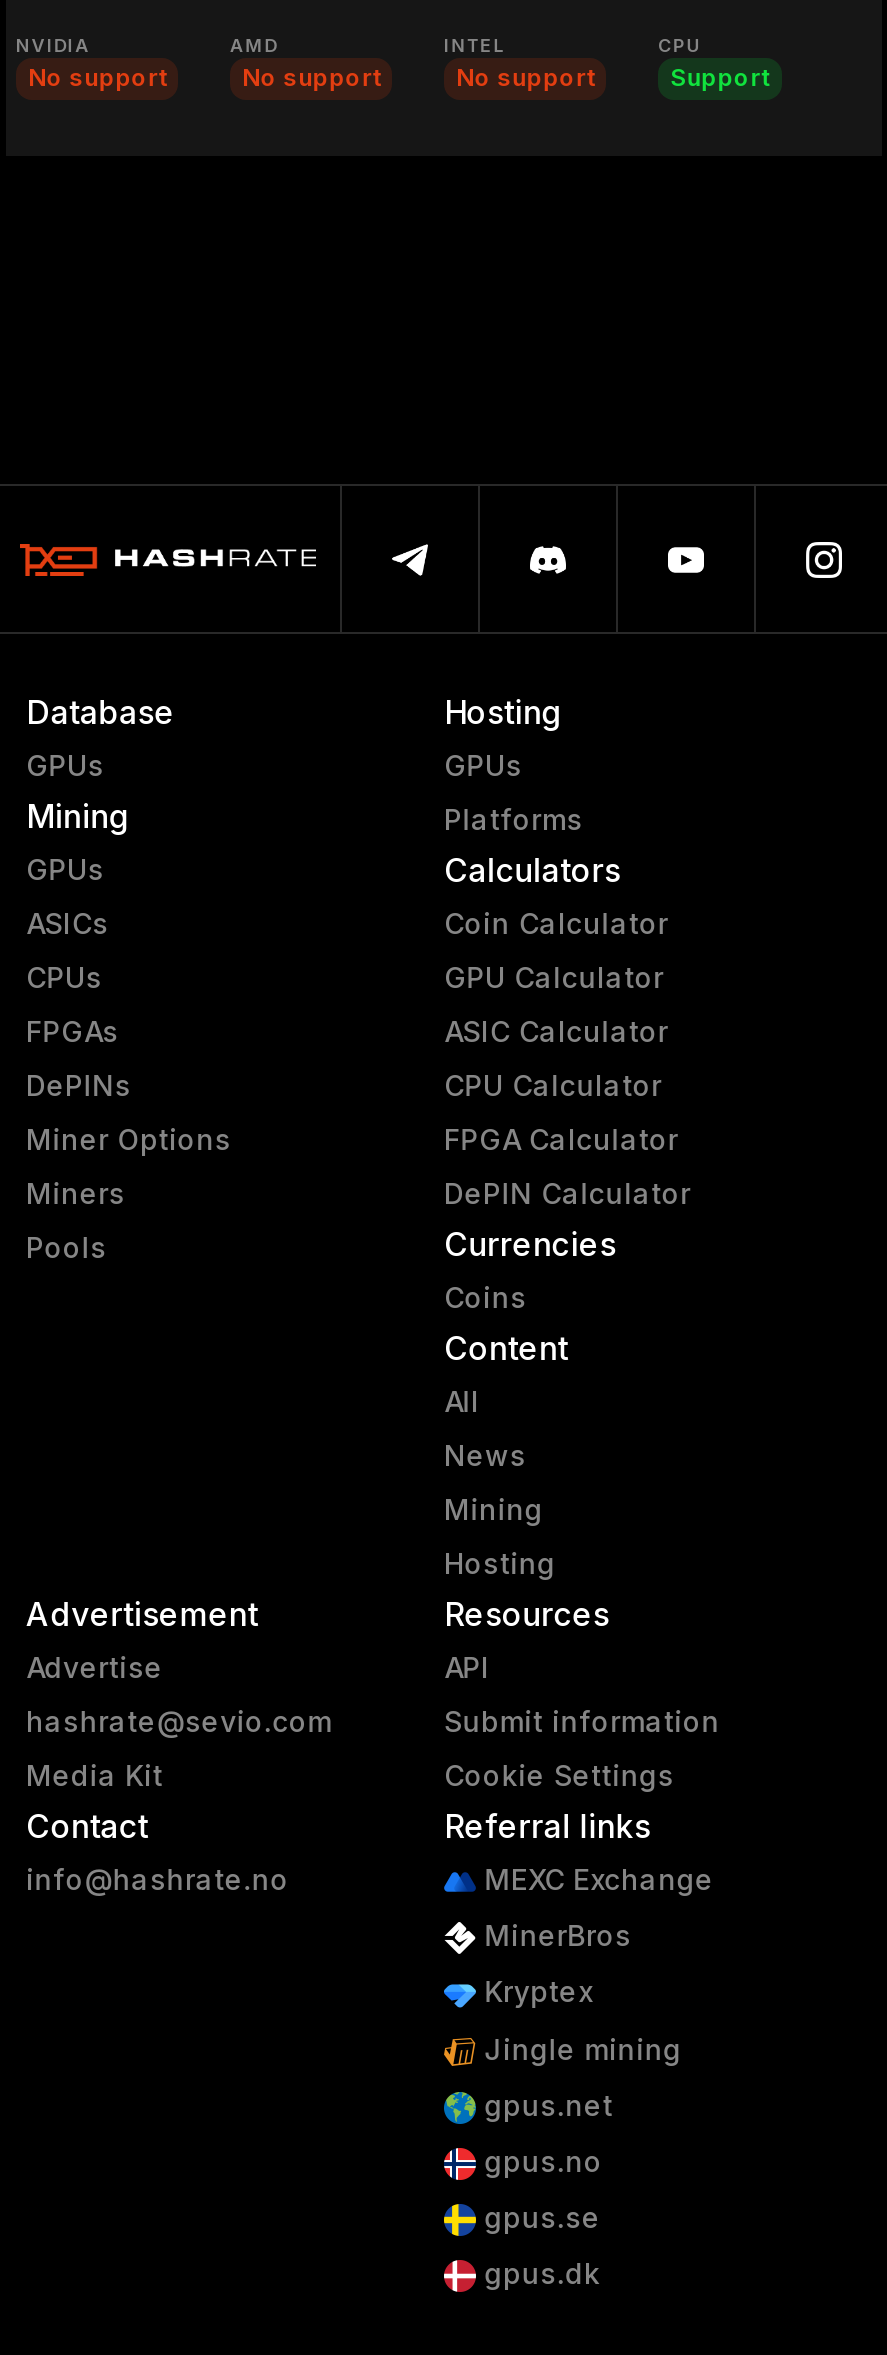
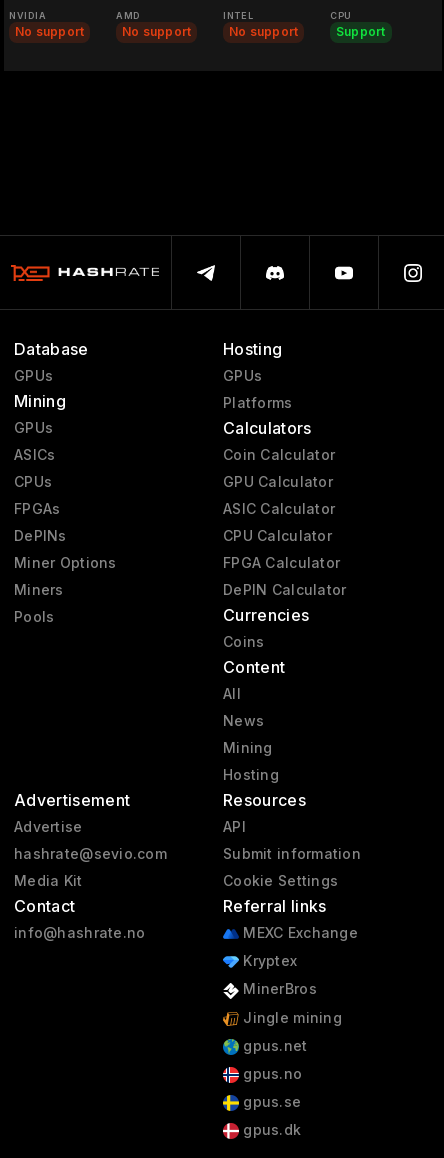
moved [476,1918,632,1952] -> [239,980,317,997]: MinerBros
moved [476,1975,592,2009] -> [239,952,297,969]: Kryptex

